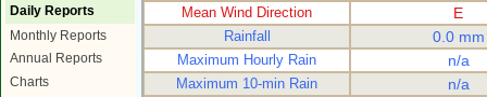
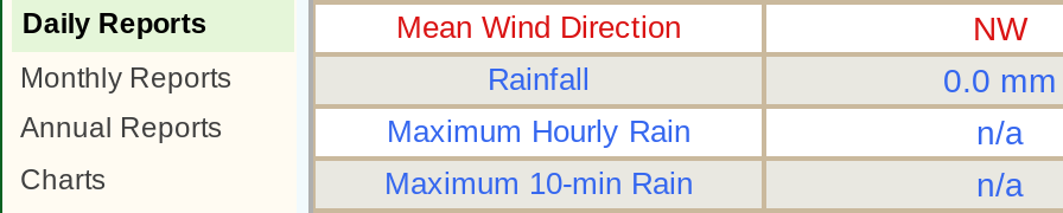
[453,4,463,21] E -> [973,9,1027,47] NW

